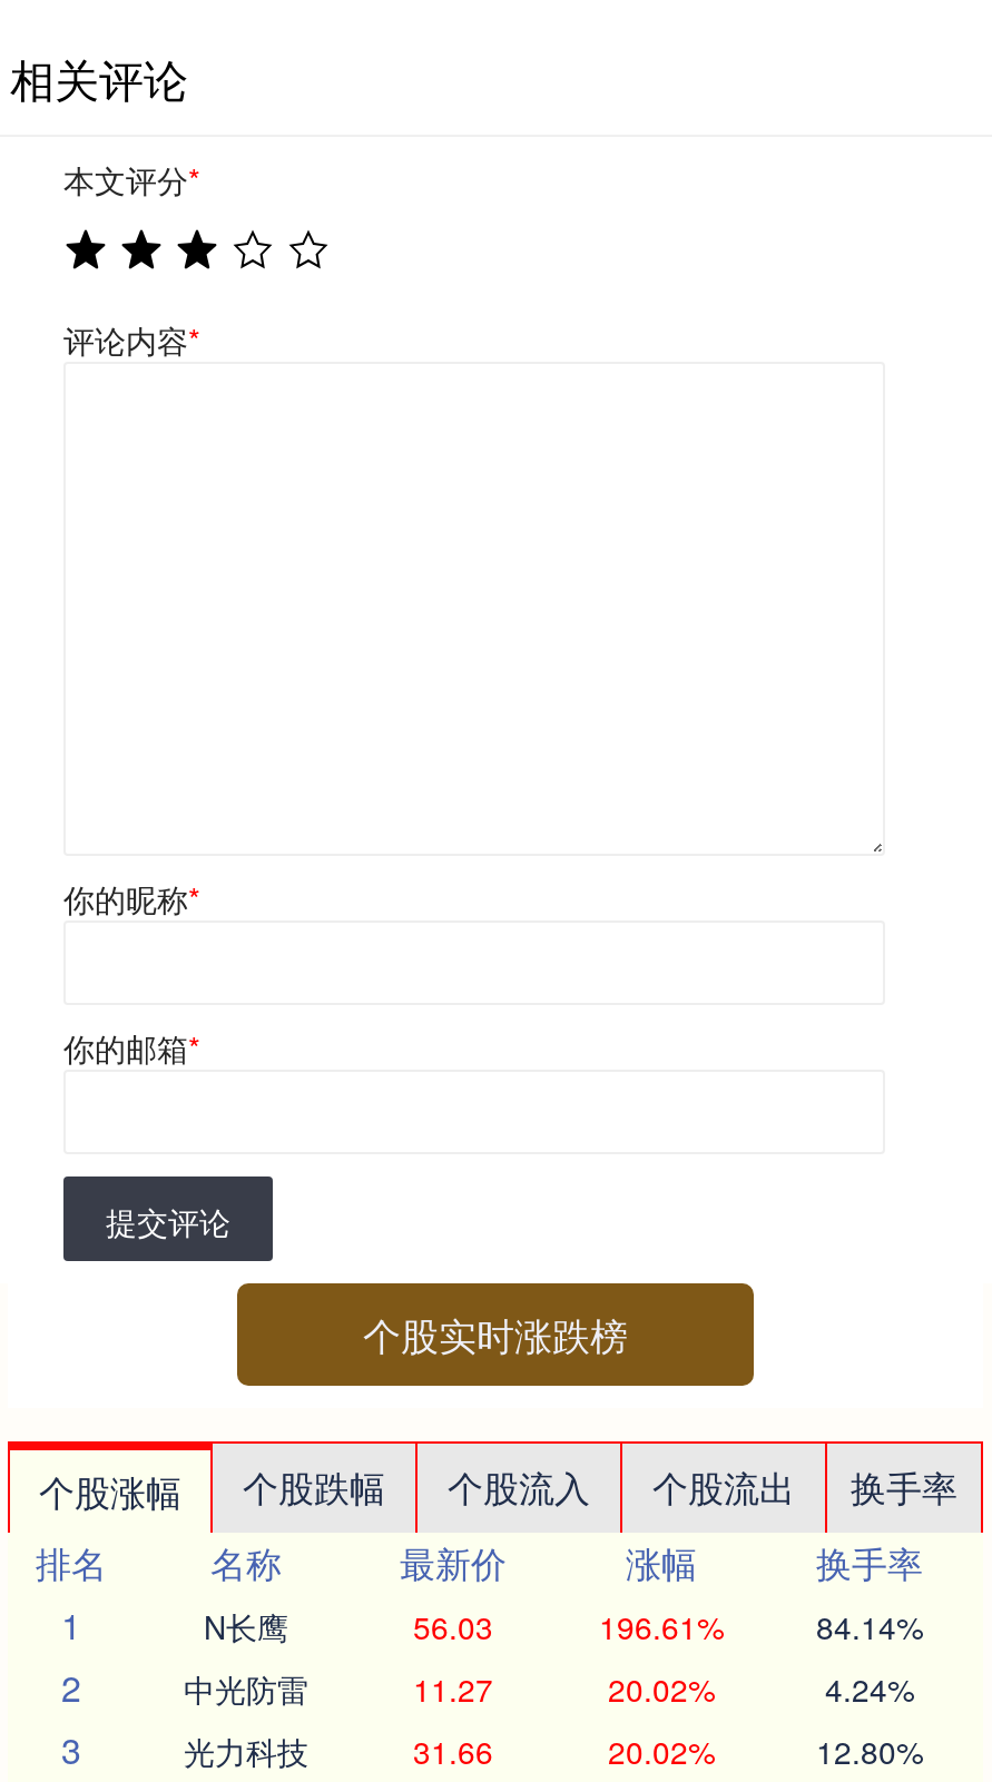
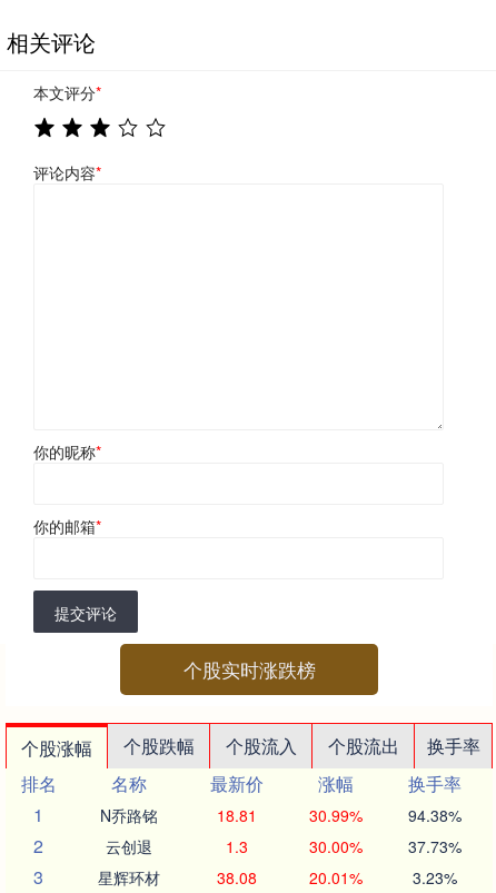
[204,1604,923,1648] N长鹰 | 56.03 | 196.61% | 84.14% -> [100,804,461,826] N乔路铭 | 18.81 | 30.99% | 94.38%
[184,1666,914,1711] 中光防雷 | 11.27 | 20.02% | 4.24% -> [106,835,461,857] 云创退 | 1.3 | 30.00% | 37.73%
[184,1729,923,1773] 光力科技 | 31.66 | 20.02% | 12.80% -> [98,866,457,889] 星辉环材 | 38.08 | 20.01% | 3.23%

